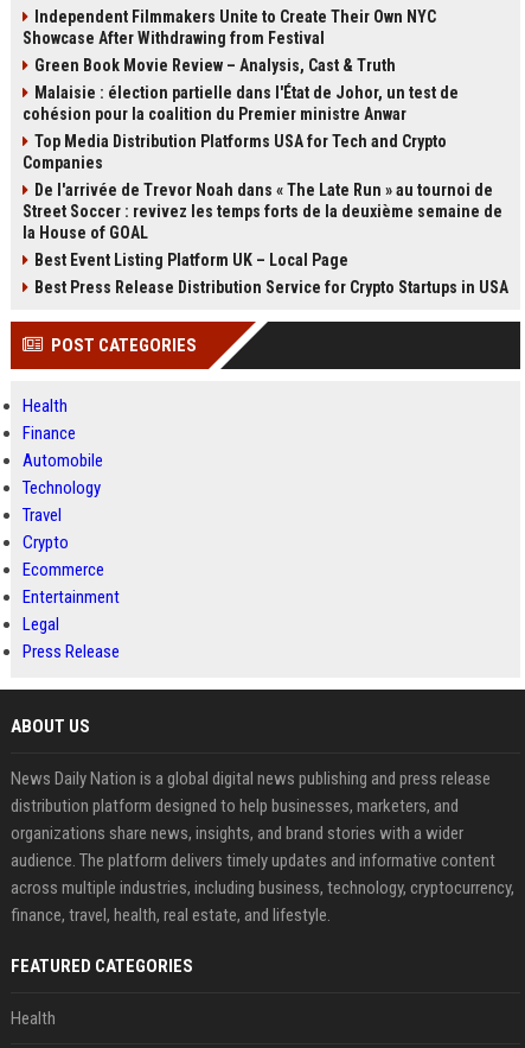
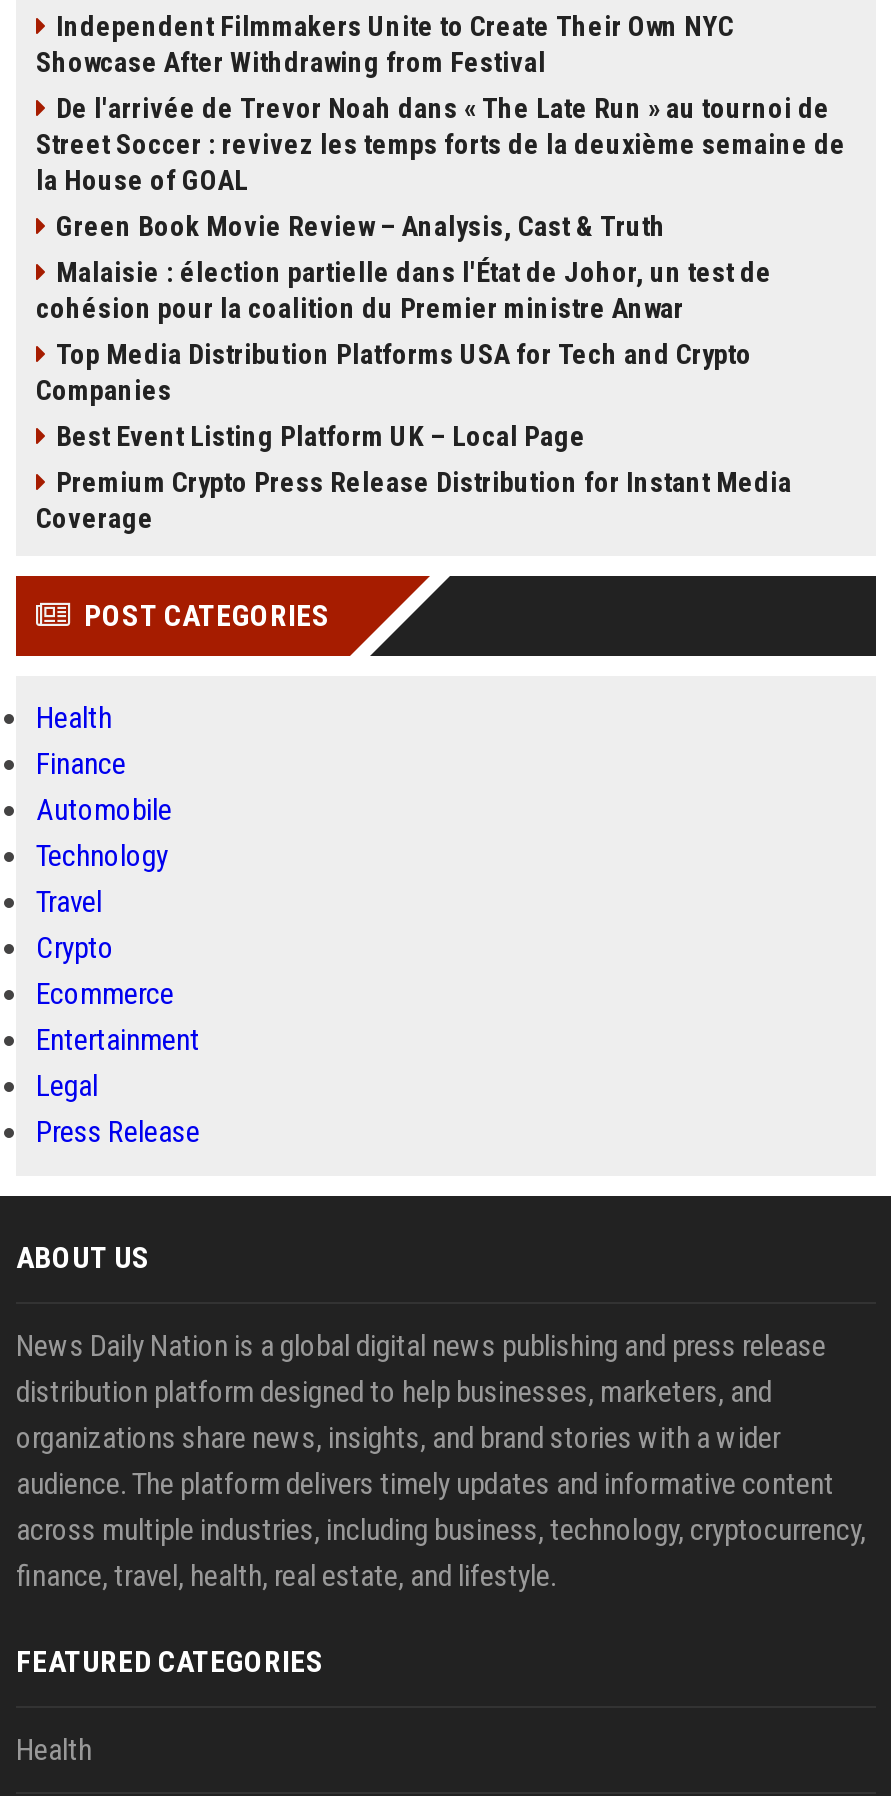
moved [23,56,459,172] -> [36,210,772,406]: Green Book Movie Review – Analysis, Cast & Truth | Malaisie : élection partielle dans l'État de Johor, un test de | cohésion pour la coalition du Premier ministre Anwar | Top Media Distribution Platforms USA for Tech and Crypto | Companies
moved [23,180,502,242] -> [36,92,846,196]: De l'arrivée de Trevor Noah dans « The Late Run » au tournoi de | Street Soccer : revivez les temps forts de la deuxième semaine de | la House of GOAL
[34,278,508,297] Best Press Release Distribution Service for Crypto Startups in USA -> [36,466,792,534] Premium Crypto Press Release Distribution for Instant Media | Coverage

